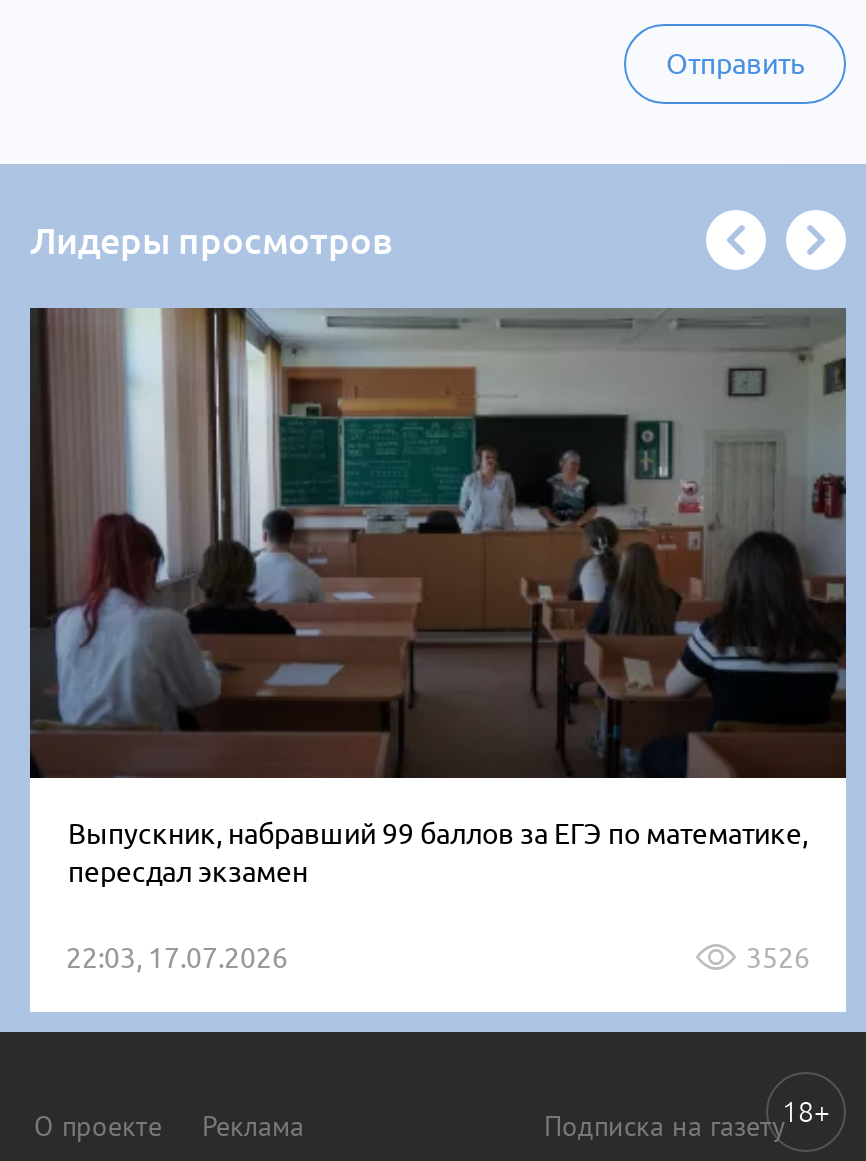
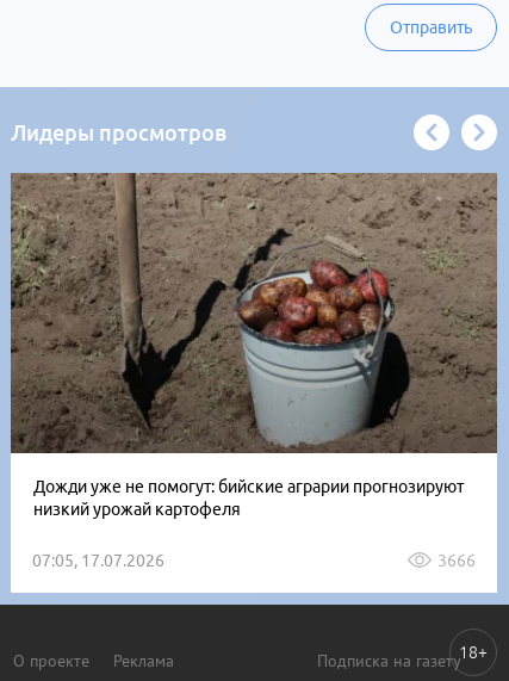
[30,308,846,887] [image] | Выпускник, набравший 99 баллов за ЕГЭ по математике, | пересдал экзамен -> [11,172,498,518] [image] | Дожди уже не помогут: бийские аграрии прогнозируют | низкий урожай картофеля
[66,941,810,973] 22:03, 17.07.2026 | 3526 -> [32,551,476,570] 07:05, 17.07.2026 | 3666

